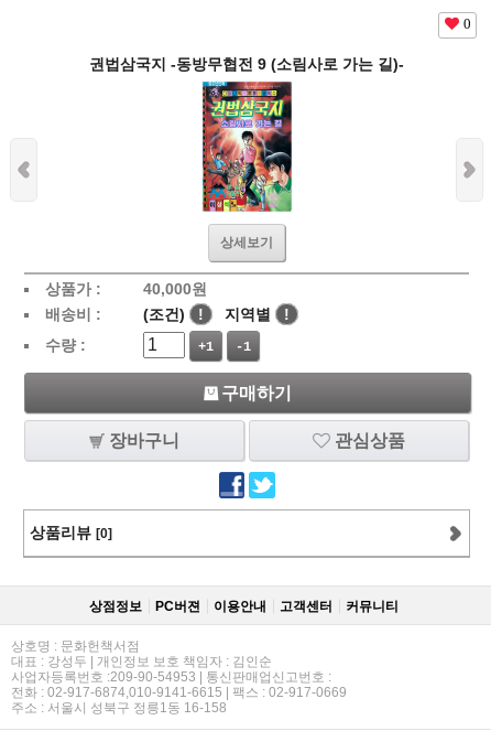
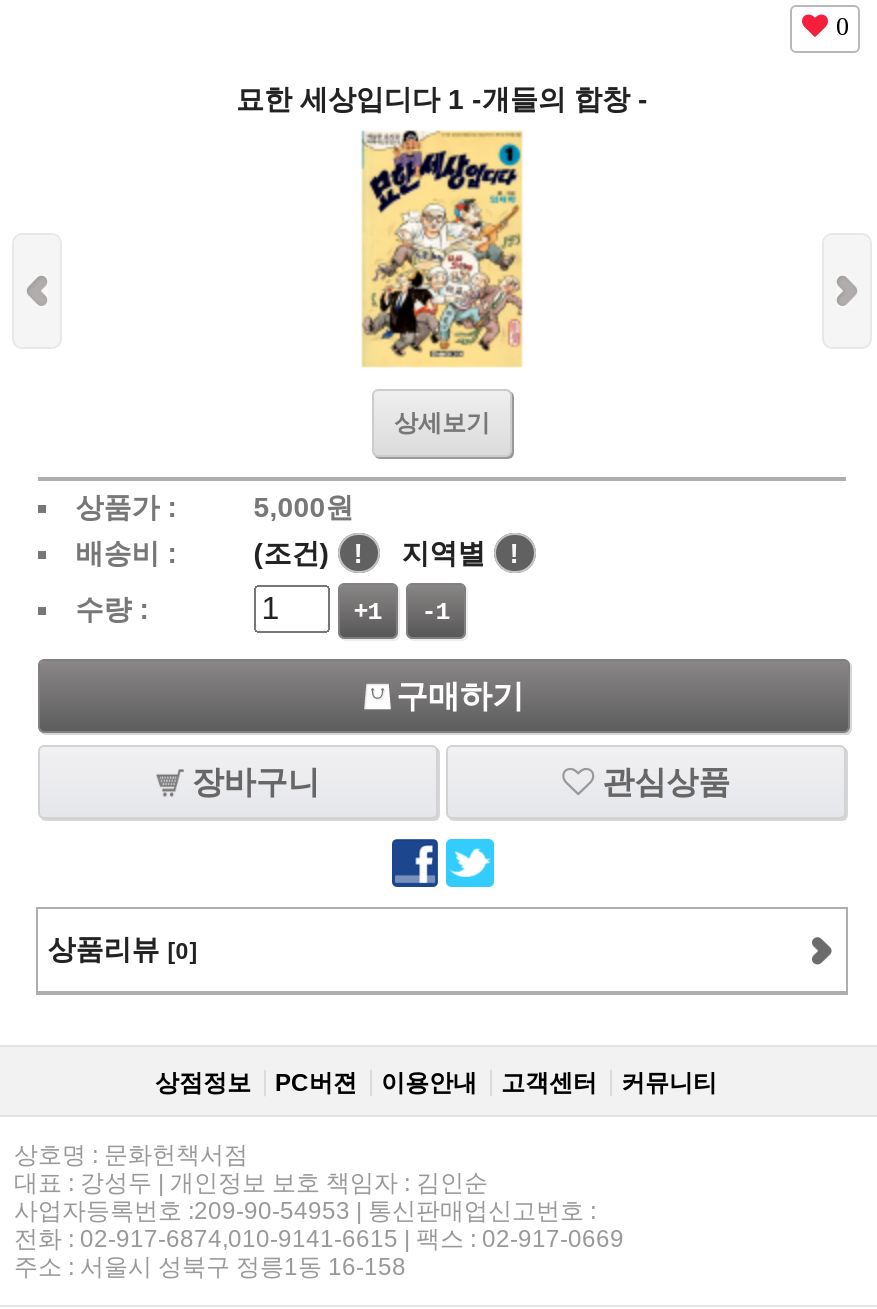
[89,55,404,73] 권법삼국지 -동방무협전 9 (소림사로 가는 길)- -> [236,83,648,115] 묘한 세상입디다 1 -개들의 합창 -
[201,82,293,213] [image] -> [360,131,524,369] [image]
[143,280,207,298] 40,000원 -> [253,491,353,523] 5,000원

